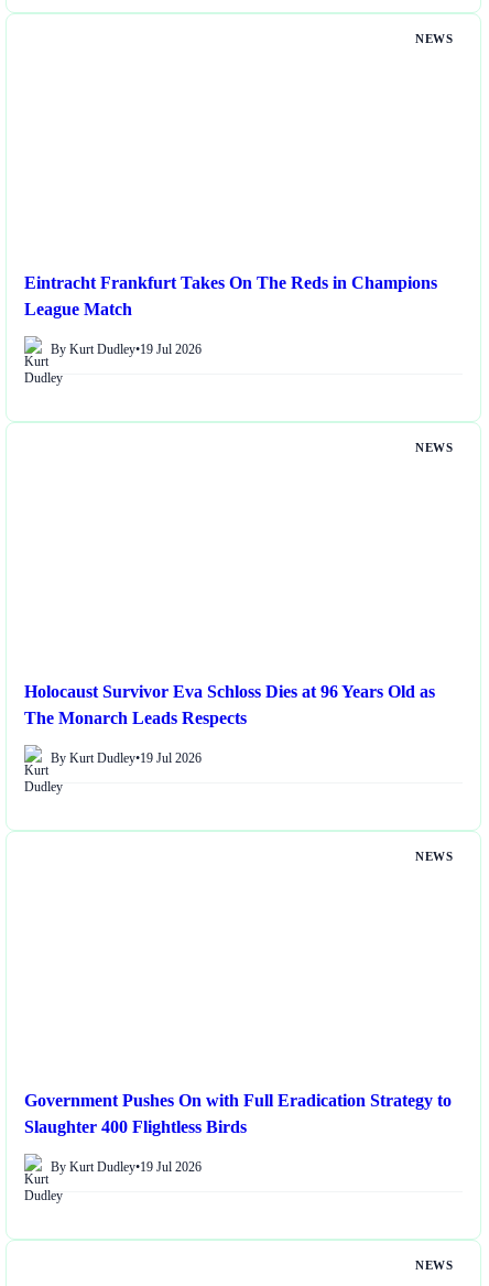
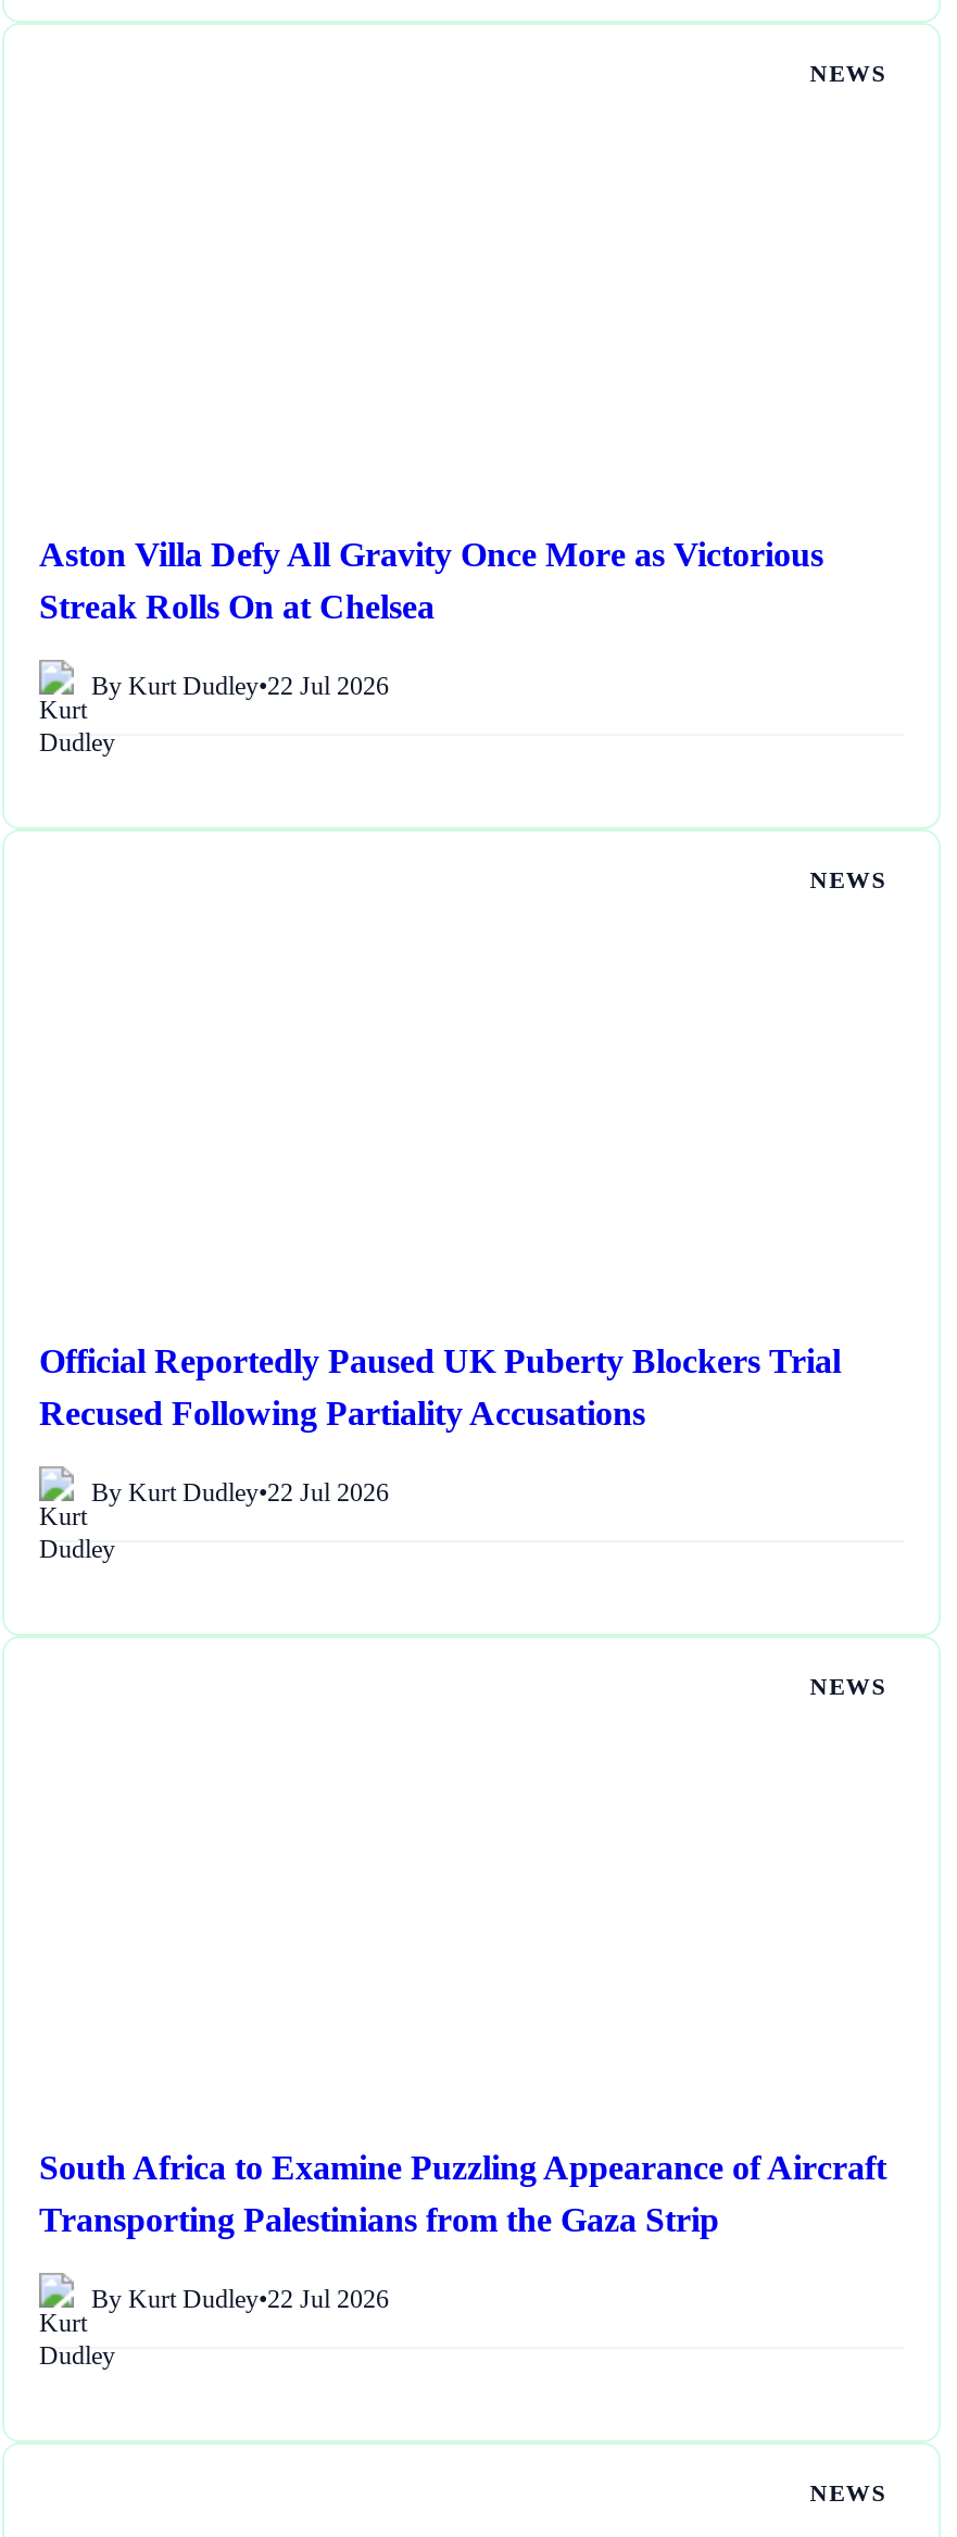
[24,274,437,319] Eintracht Frankfurt Takes On The Reds in Champions | League Match -> [39,536,823,625] Aston Villa Defy All Gravity Once More as Victorious | Streak Rolls On at Chelsea
[51,341,202,357] By Kurt Dudley•19 Jul 2026 -> [91,670,389,700] By Kurt Dudley•22 Jul 2026
[24,682,435,728] Holocaust Survivor Eva Schloss Dies at 96 Years Old as | The Monarch Leads Respects -> [39,1343,841,1432] Official Reportedly Paused UK Puberty Blockers Trial | Recused Following Partiality Accusations
[51,750,202,766] By Kurt Dudley•19 Jul 2026 -> [91,1477,389,1507] By Kurt Dudley•22 Jul 2026
[24,1091,452,1136] Government Pushes On with Full Eradication Strategy to | Slaughter 400 Flightless Birds -> [39,2149,886,2239] South Africa to Examine Puzzling Appearance of Aircraft | Transporting Palestinians from the Gaza Strip
[51,1159,202,1174] By Kurt Dudley•19 Jul 2026 -> [91,2283,389,2314] By Kurt Dudley•22 Jul 2026

